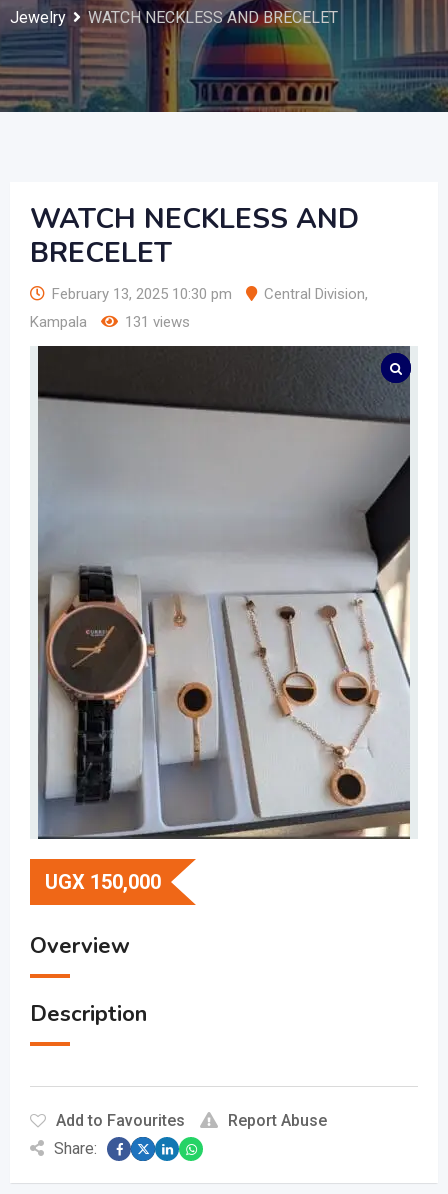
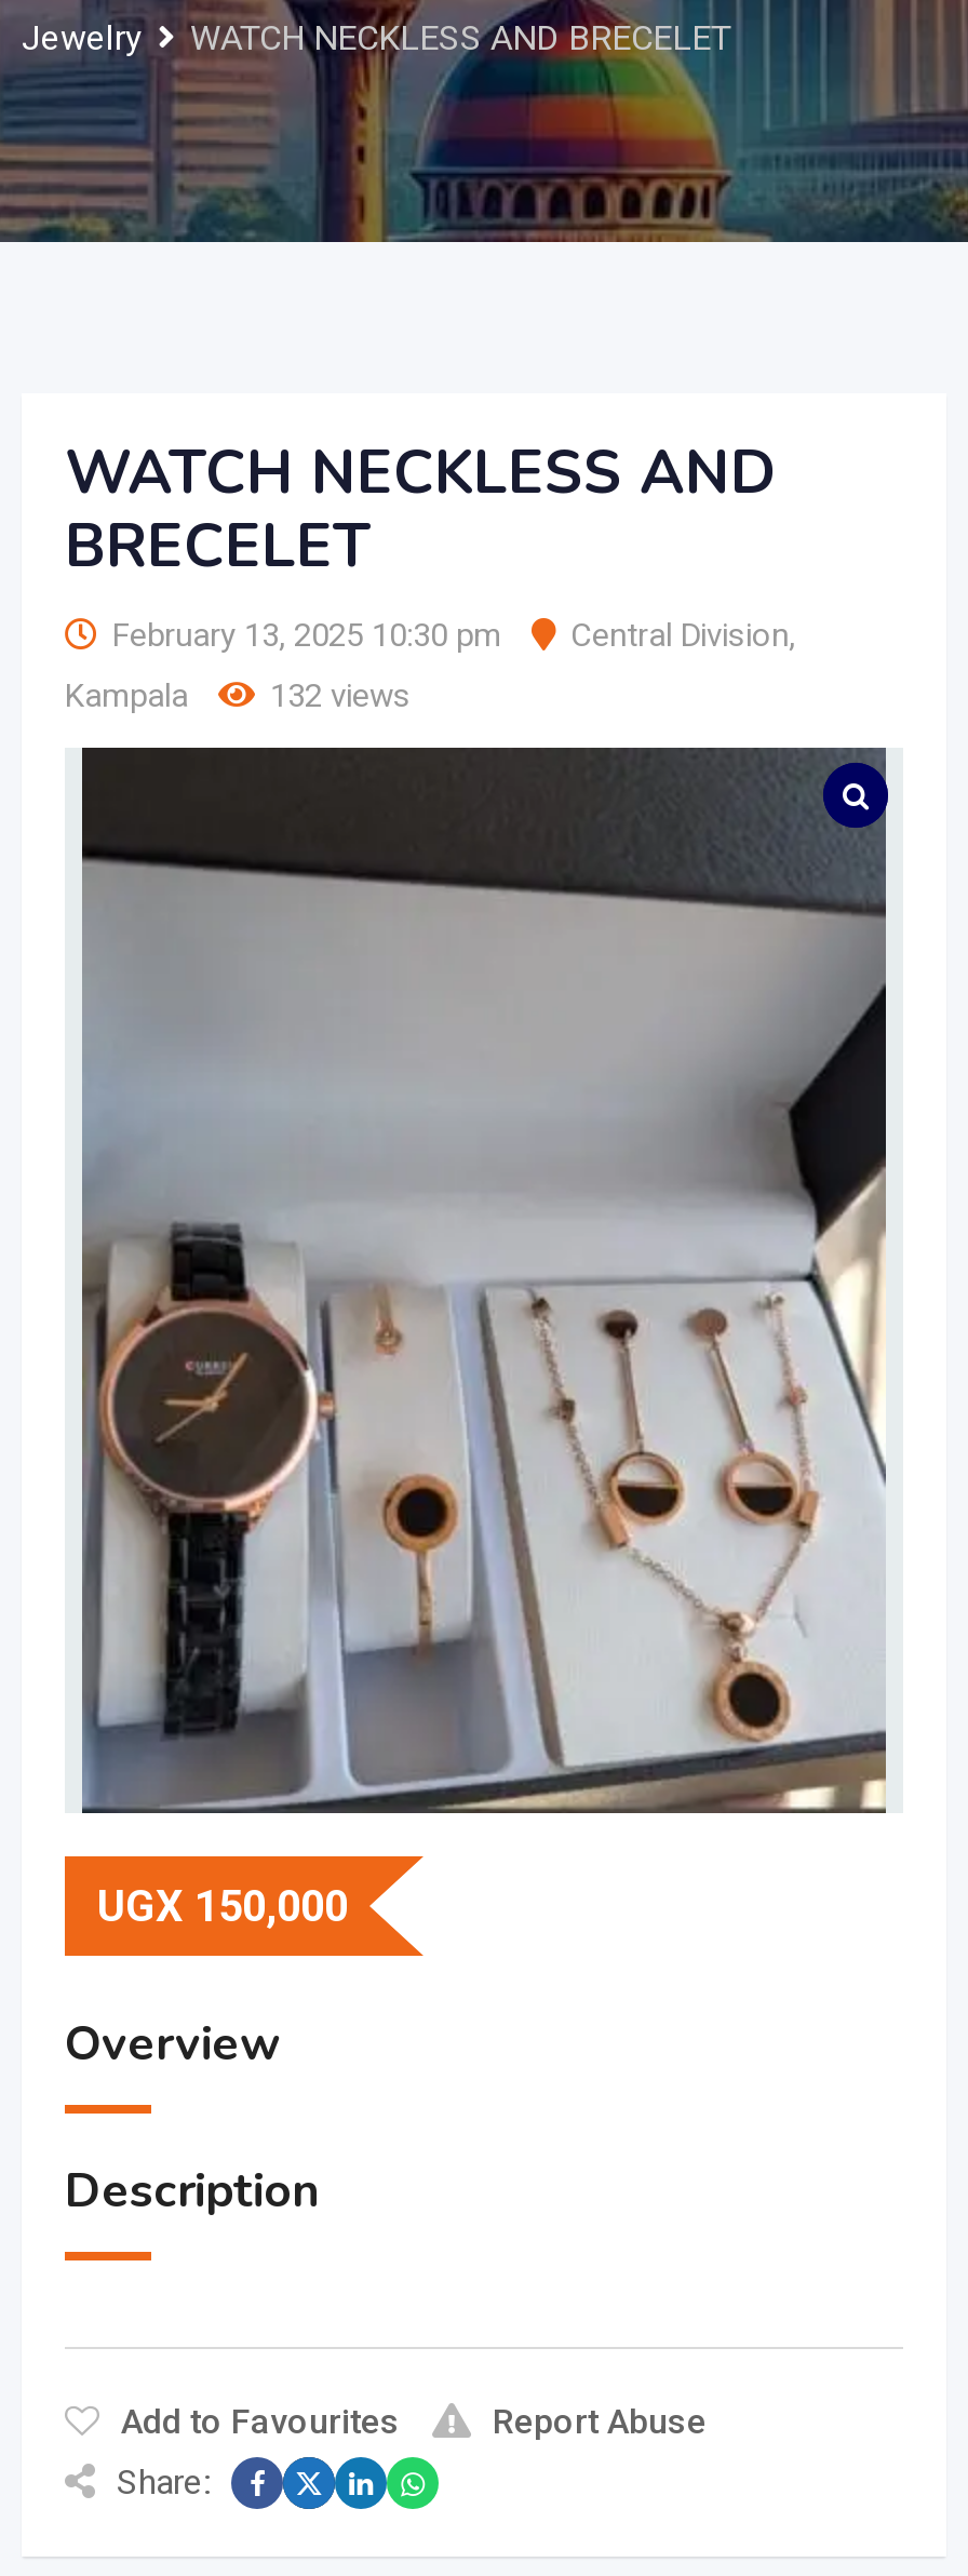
[125,313,190,331] 131 views -> [270,676,411,715] 132 views

